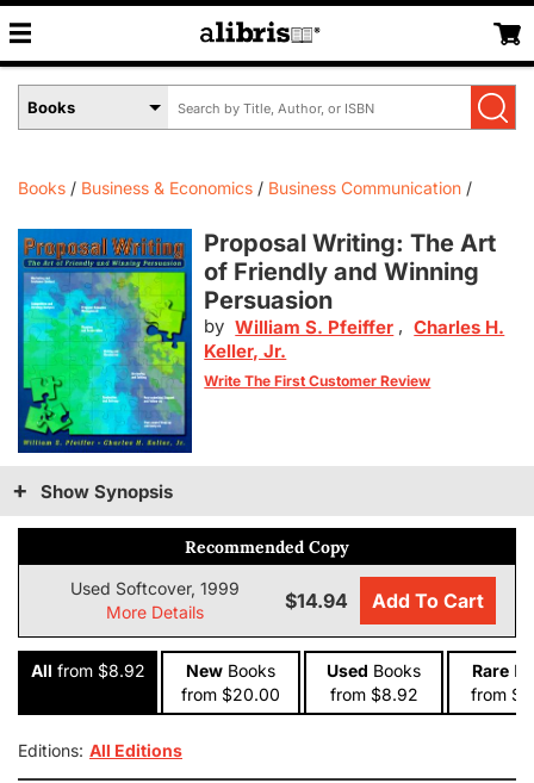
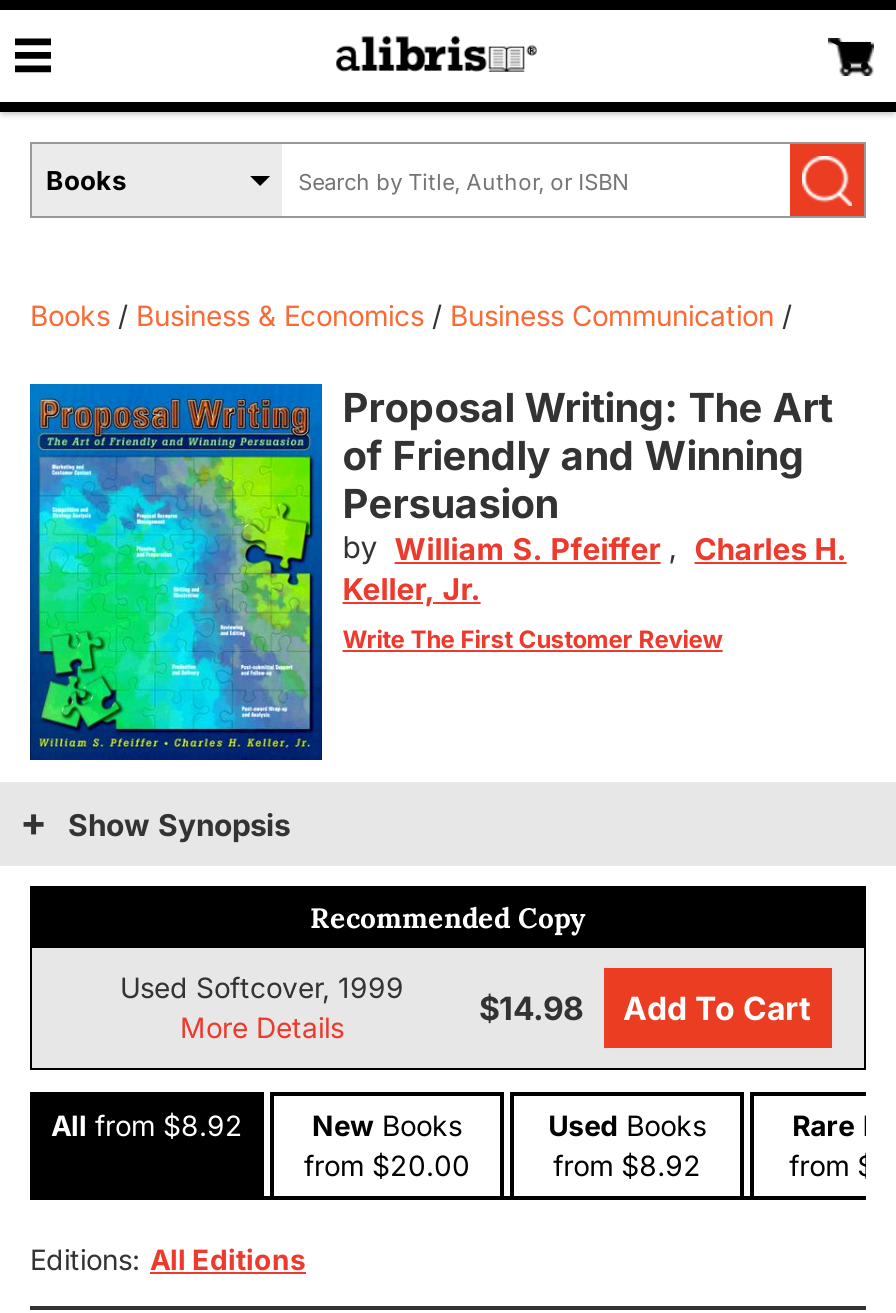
[285,589,484,613] $14.94 Add To Cart -> [479,988,811,1028] $14.98 Add To Cart

